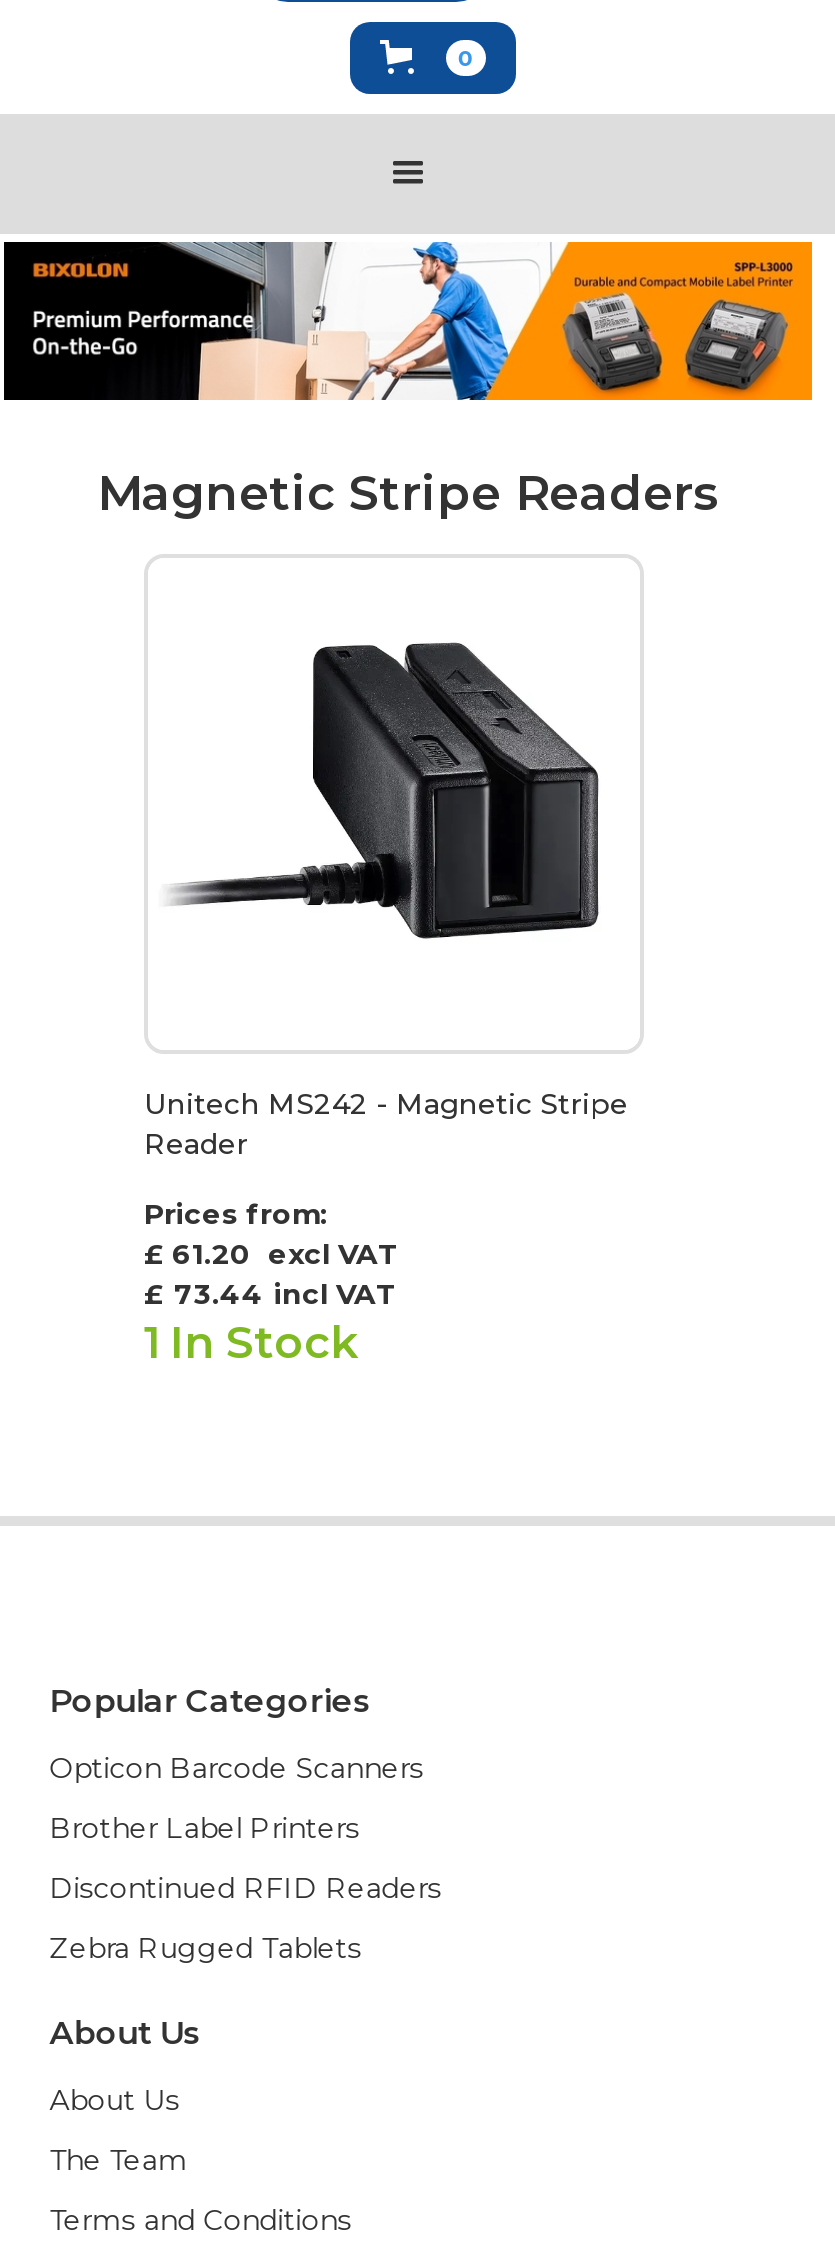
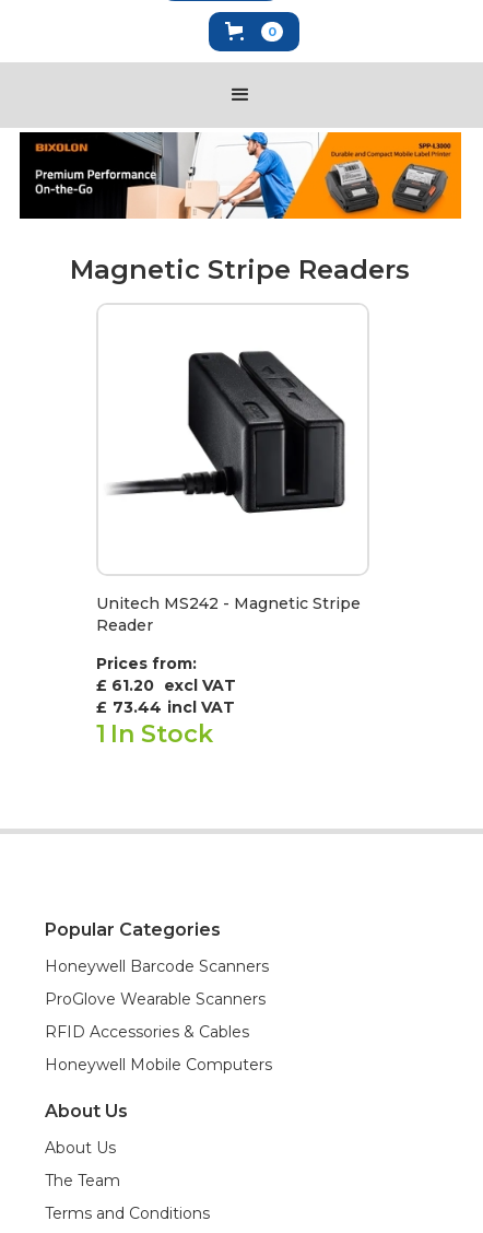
[50,1749,424,1785] Opticon Barcode Scanners -> [45,956,269,976] Honeywell Barcode Scanners
[50,1809,360,1845] Brother Label Printers -> [45,989,265,1009] ProGlove Wearable Scanners
[50,1869,442,1905] Discontinued RFID Readers -> [45,1022,249,1042] RFID Accessories & Cables
[50,1929,362,1965] Zebra Rugged Tablets -> [45,1055,272,1074] Honeywell Mobile Computers

